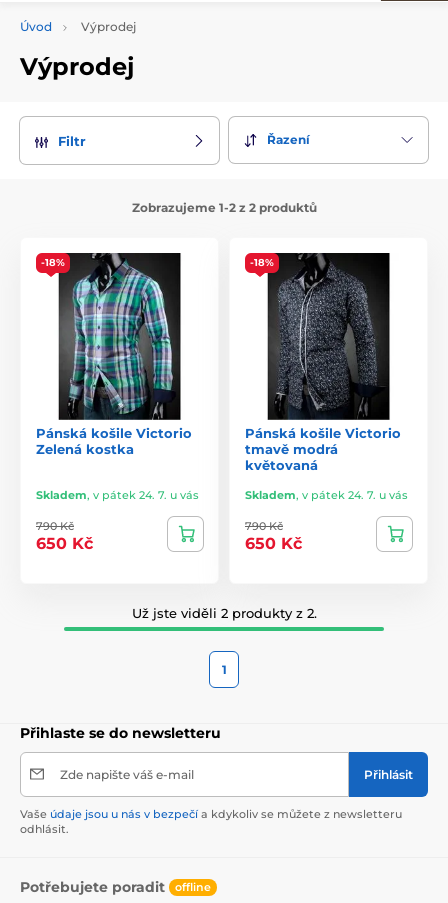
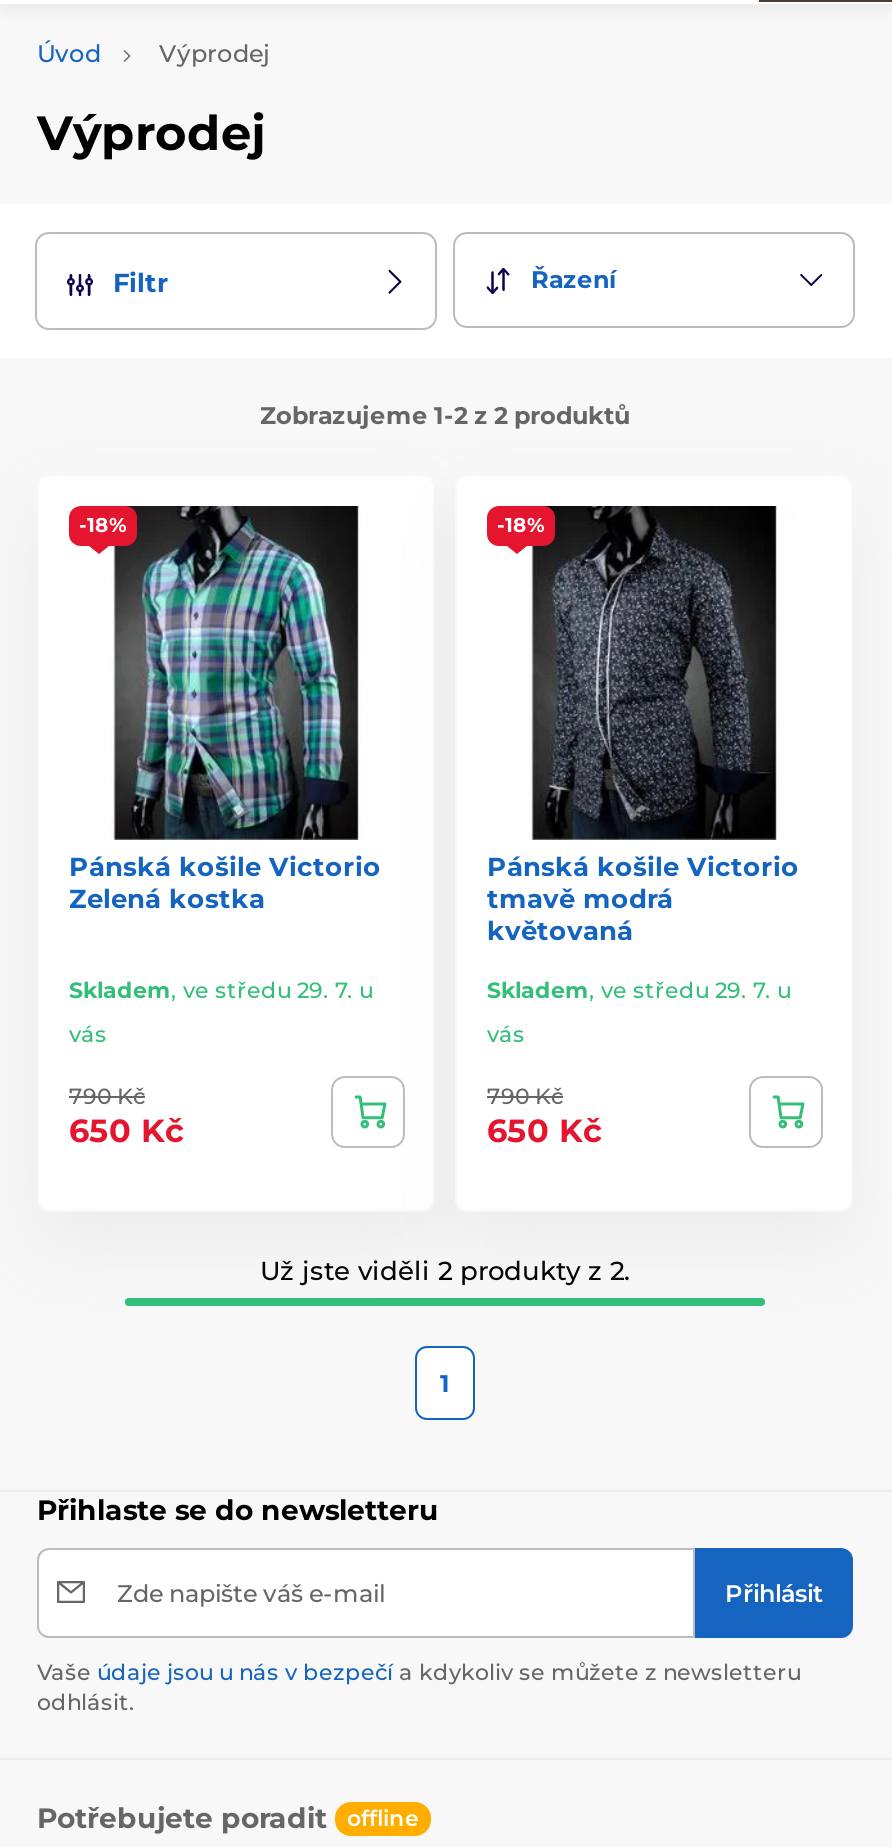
[36,487,199,501] Skladem, v pátek 24. 7. u vás -> [69,975,373,1047] Skladem, ve středu 29. 7. u | vás
[245,487,408,501] Skladem, v pátek 24. 7. u vás -> [487,975,791,1047] Skladem, ve středu 29. 7. u | vás

